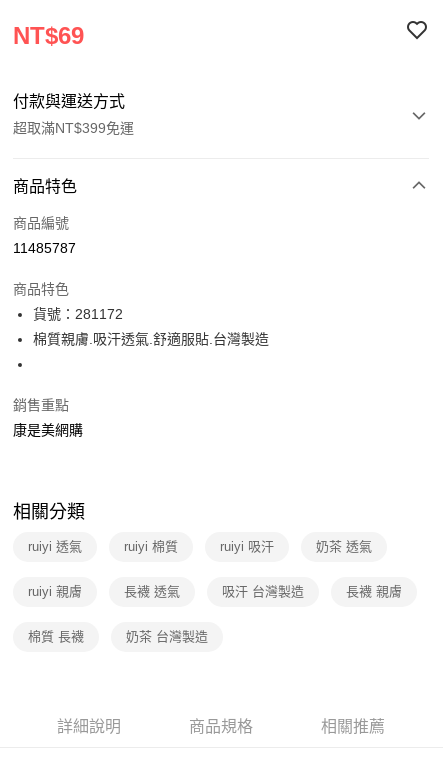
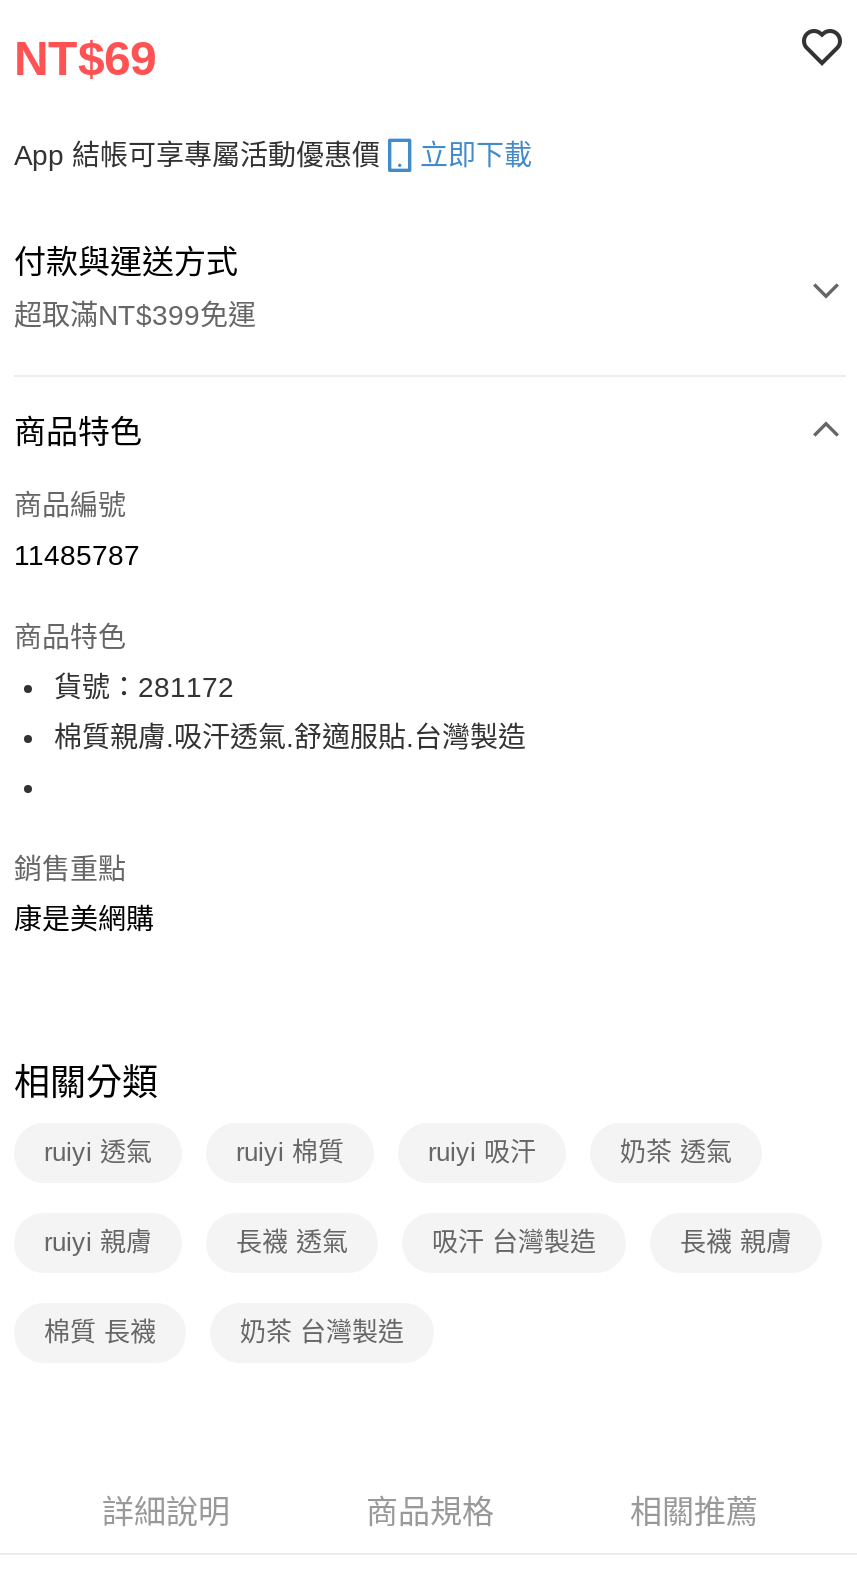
none -> [14,139,532,171] App 結帳可享專屬活動優惠價 | 立即下載

